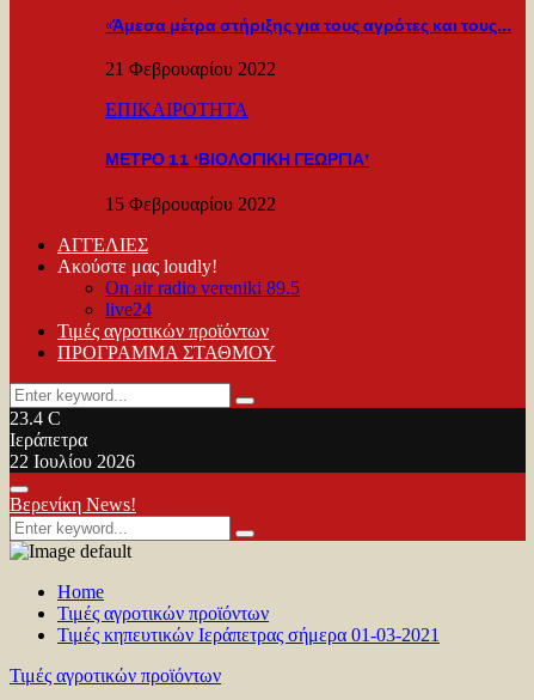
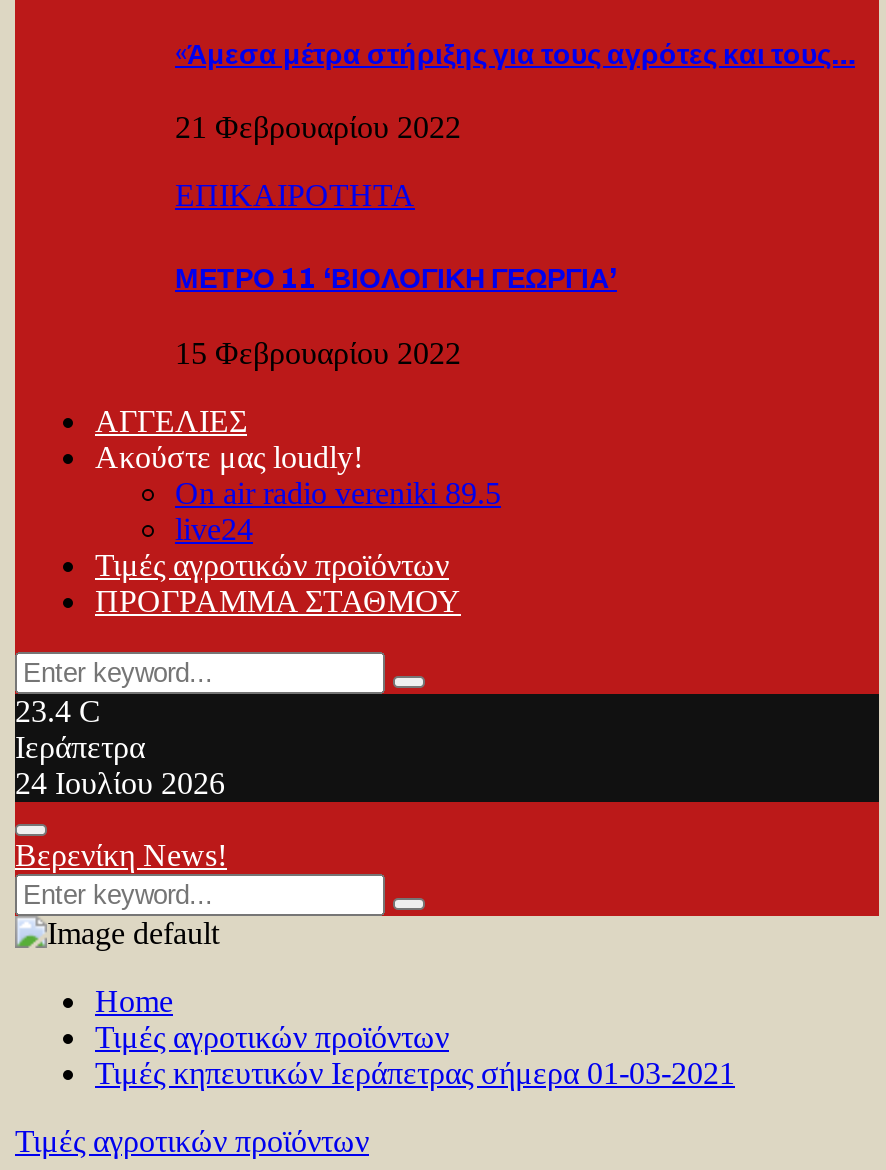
[10,451,135,471] 22 Ιουλίου 2026 -> [15,766,225,800] 24 Ιουλίου 2026

